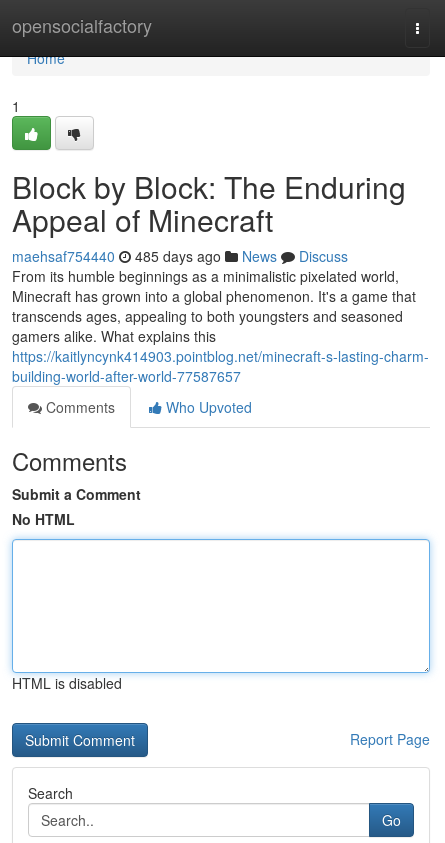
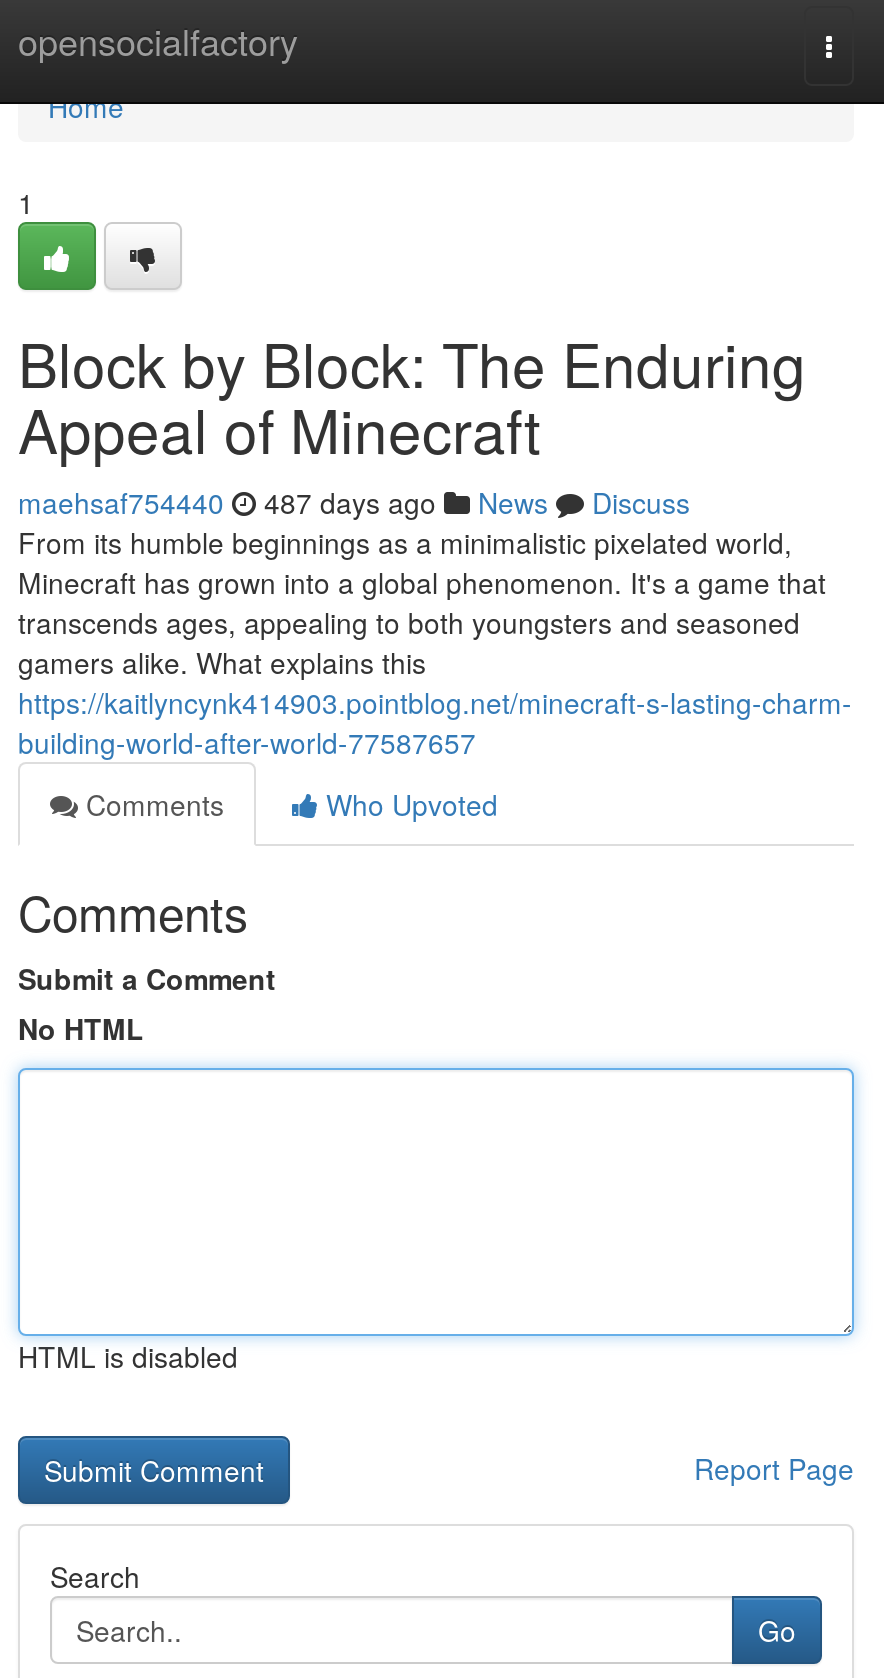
[12,246,348,266] maehsaf754440 485 days ago News Discuss -> [18,482,690,522] maehsaf754440 487 days ago News Discuss

